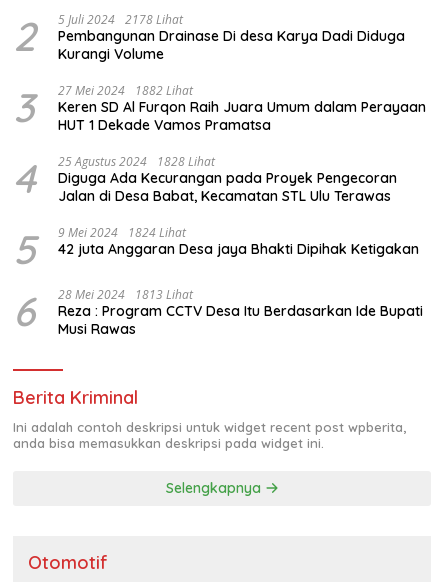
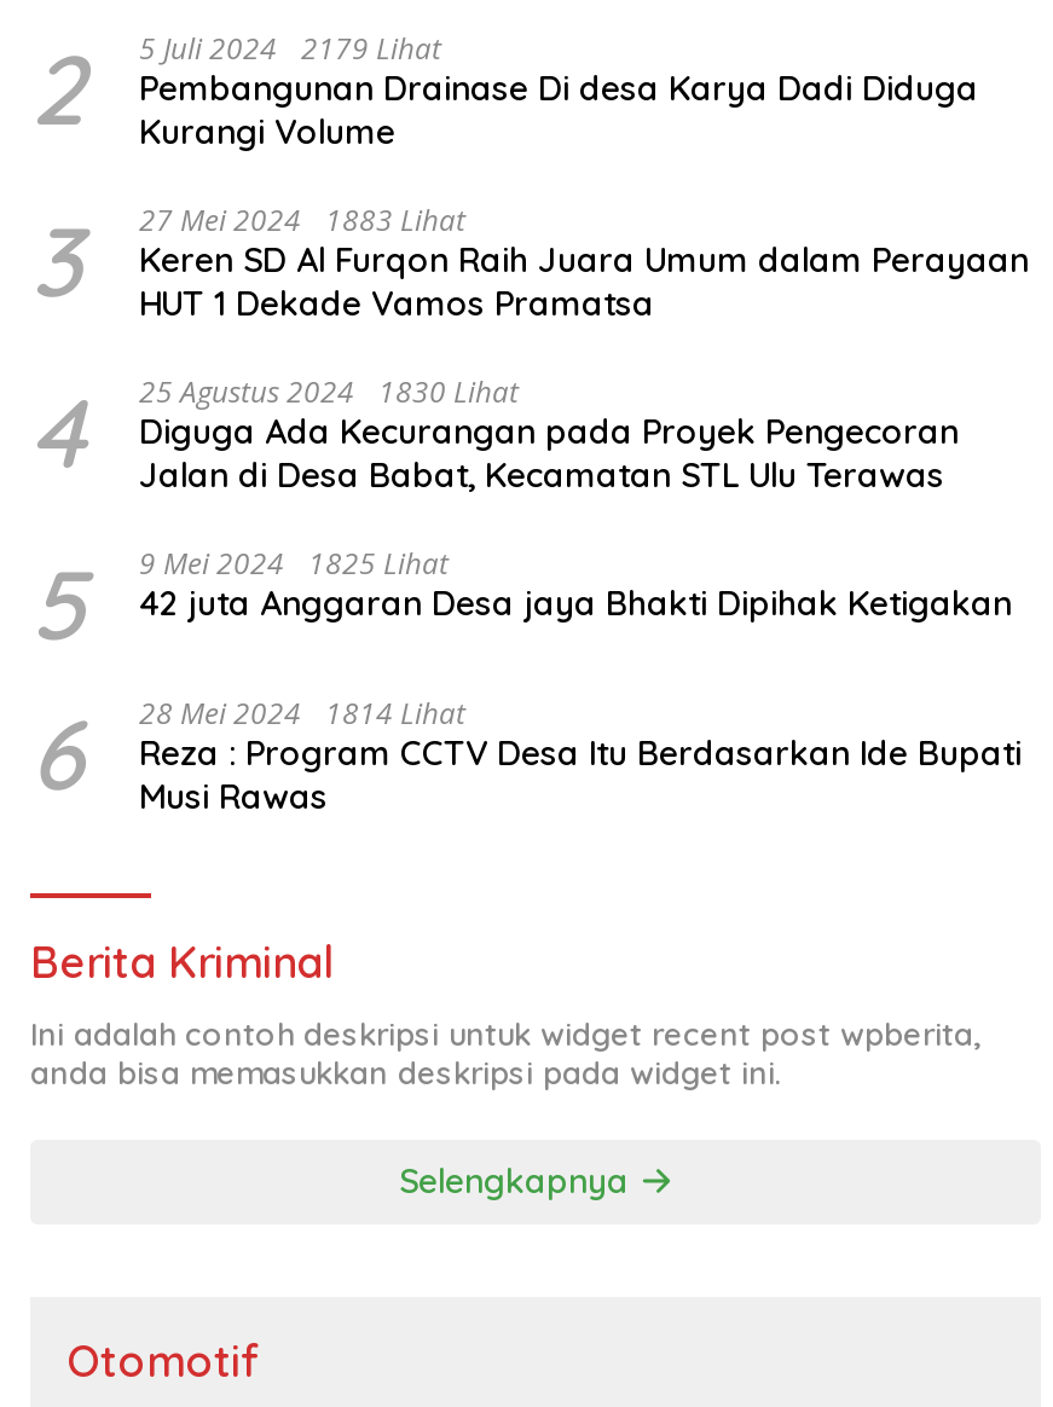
[13,11,405,63] 2 5 Juli 2024 2178 Lihat Pembangunan Drainase Di desa Karya Dadi Diduga Kurangi Volume -> [30,29,978,154] 2 5 Juli 2024 2179 Lihat Pembangunan Drainase Di desa Karya Dadi Diduga Kurangi Volume
[13,82,426,134] 3 27 Mei 2024 1882 Lihat Keren SD Al Furqon Raih Juara Umum dalam Perayaan HUT 1 Dekade Vamos Pramatsa -> [30,200,1029,326] 3 27 Mei 2024 1883 Lihat Keren SD Al Furqon Raih Juara Umum dalam Perayaan HUT 1 Dekade Vamos Pramatsa
[58,153,215,170] 25 Agustus 2024 1828 Lihat -> [139,372,519,413] 25 Agustus 2024 1830 Lihat
[13,224,427,274] 5 9 Mei 2024 1824 Lihat 42 juta Anggaran Desa jaya Bhakti Dipihak Ketigakan -> [30,544,1031,665] 5 9 Mei 2024 1825 Lihat 42 juta Anggaran Desa jaya Bhakti Dipihak Ketigakan
[13,286,423,338] 6 28 Mei 2024 1813 Lihat Reza : Program CCTV Desa Itu Berdasarkan Ide Bupati Musi Rawas -> [30,694,1022,819] 6 28 Mei 2024 1814 Lihat Reza : Program CCTV Desa Itu Berdasarkan Ide Bupati Musi Rawas

